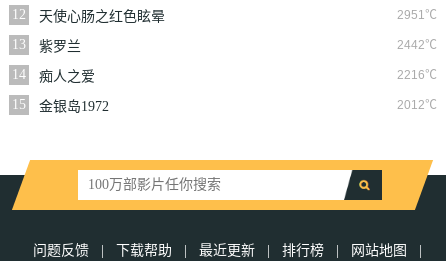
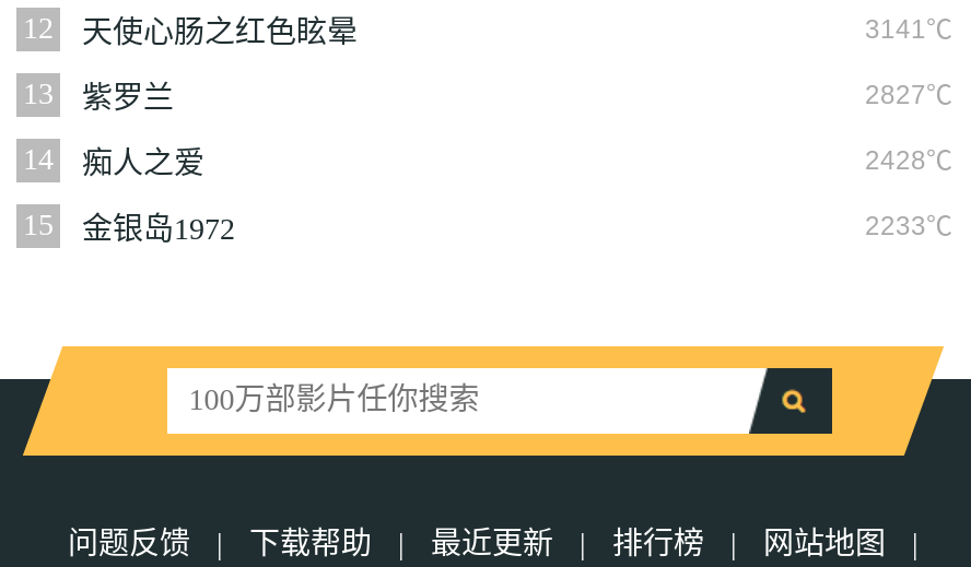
[397,8,437,22] 2951℃ -> [865,15,952,45] 3141℃
[397,38,437,52] 2442℃ -> [865,80,952,111] 2827℃
[397,68,437,82] 2216℃ -> [865,146,952,176] 2428℃
[397,98,437,112] 2012℃ -> [865,211,952,242] 2233℃

